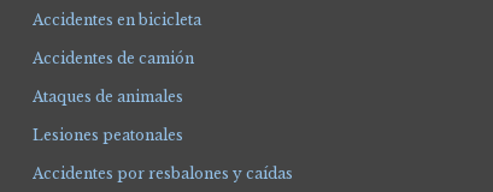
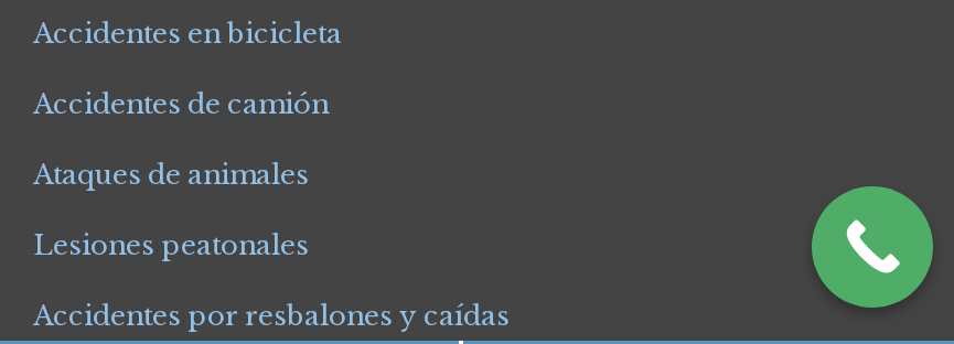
none -> [810,184,935,310] [image]

